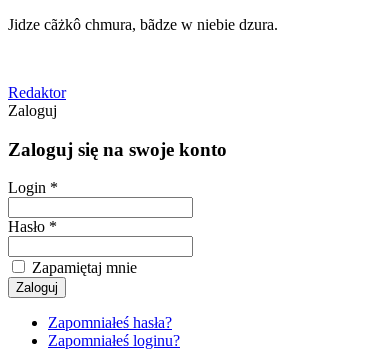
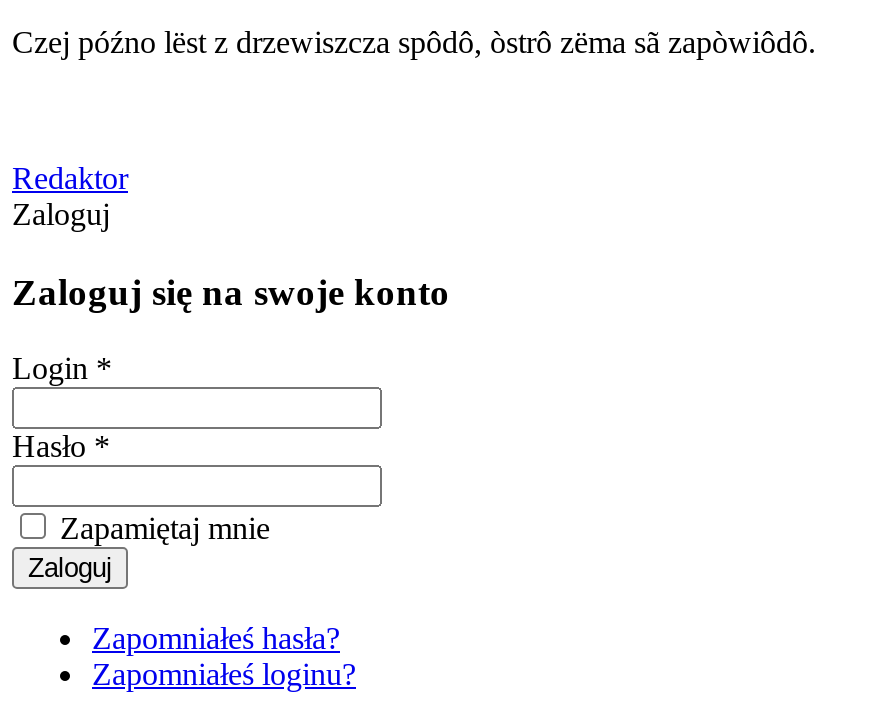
[8,16,278,33] Jidze cãżkô chmura, bãdze w niebie dzura. -> [12,25,816,59] Czej późno lëst z drzewiszcza spôdô, òstrô zëma sã zapòwiôdô.

